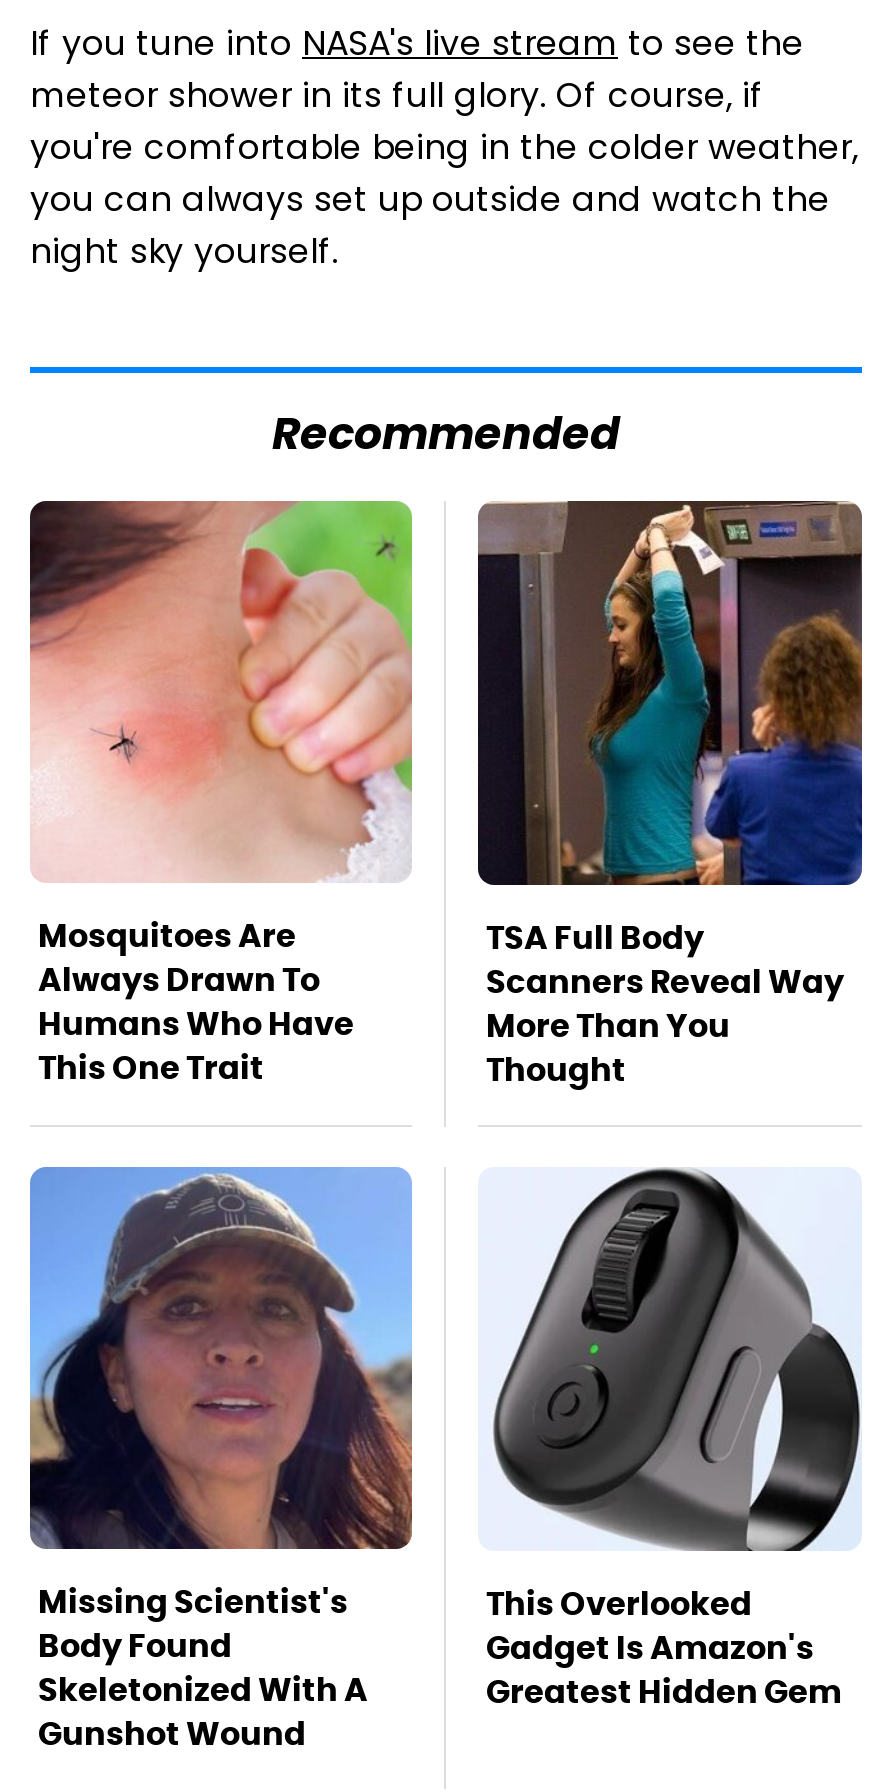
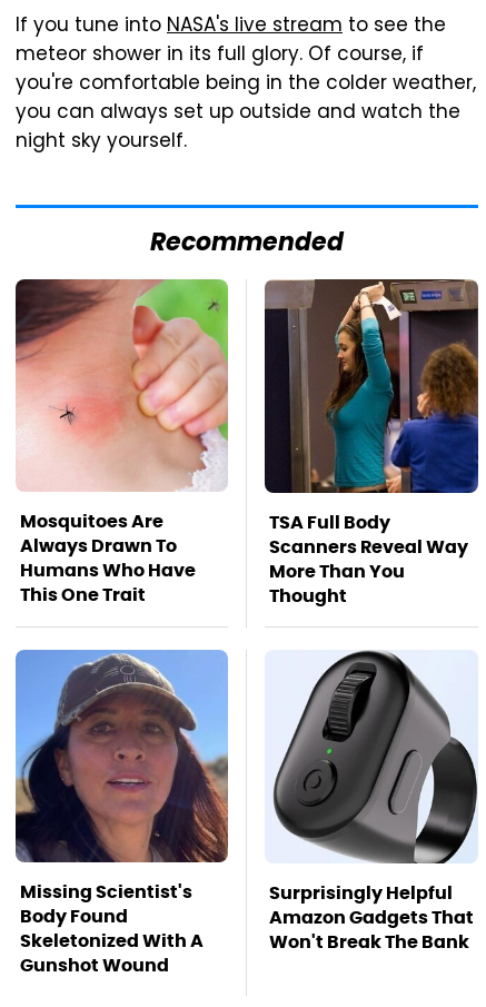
[486,1582,842,1712] This Overlooked | Gadget Is Amazon's | Greatest Hidden Gem -> [269,881,474,953] Surprisingly Helpful | Amazon Gadgets That | Won't Break The Bank

